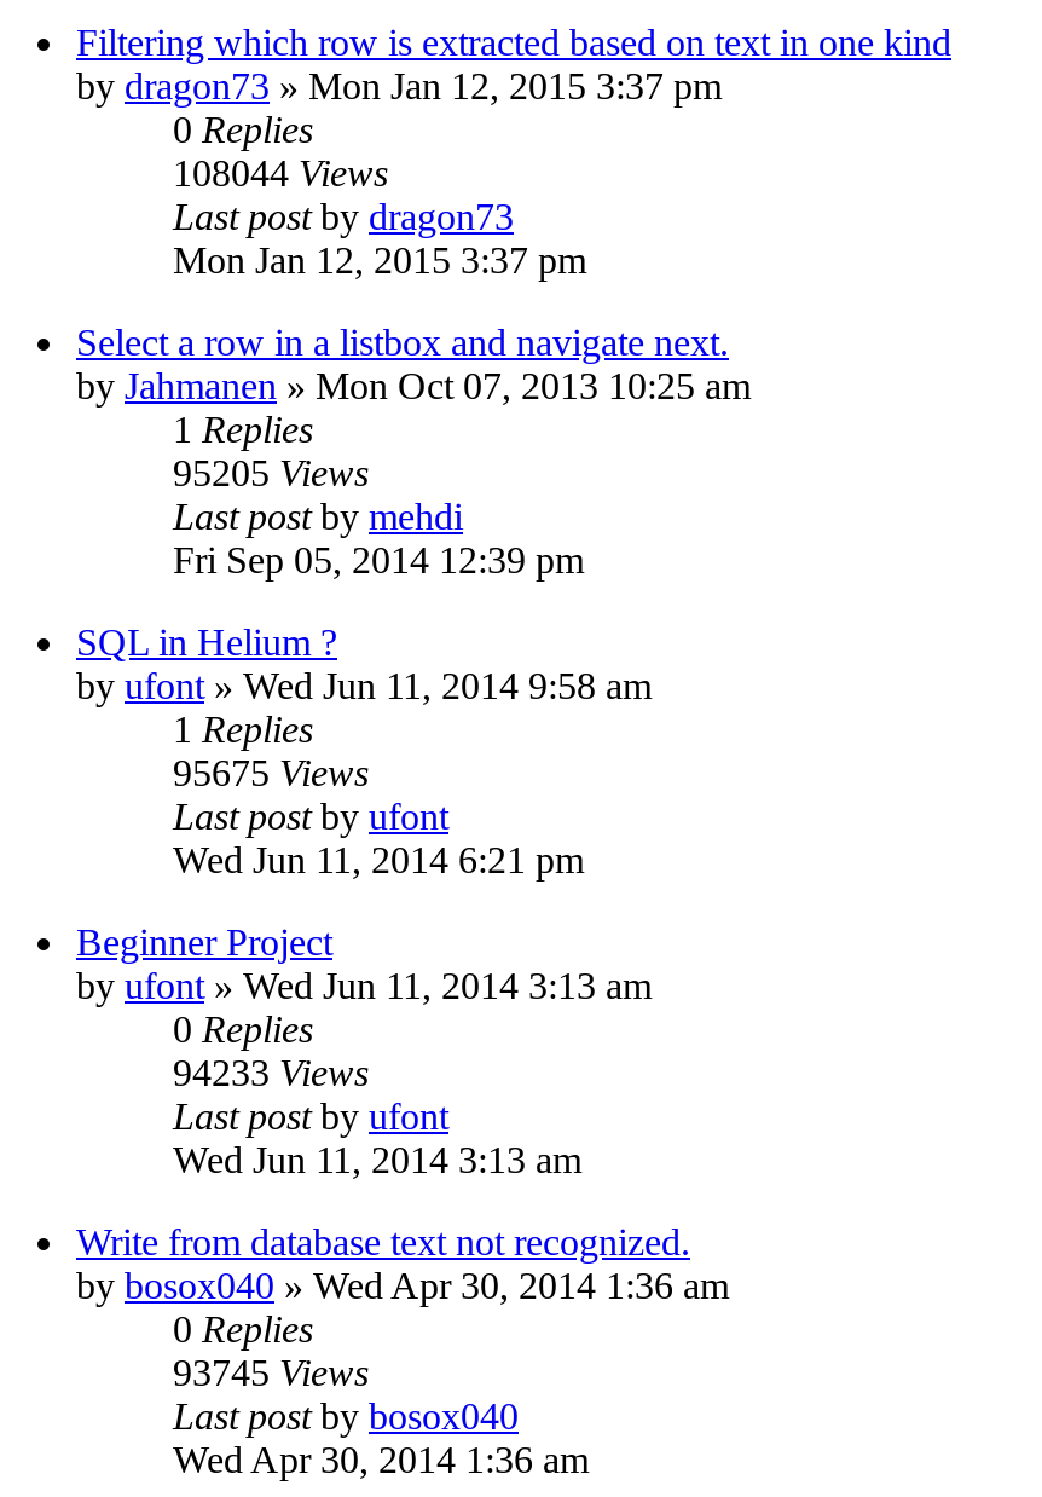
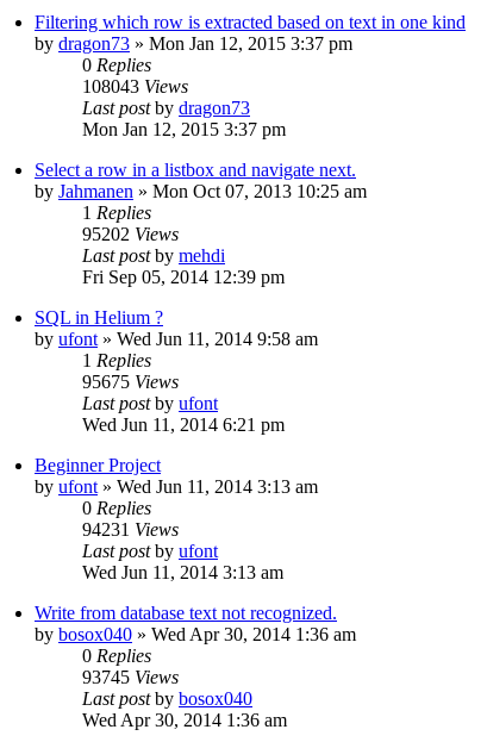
[173,152,388,193] 108044 Views -> [82,76,188,96] 108043 Views
[173,452,369,493] 95205 Views -> [82,224,179,244] 95202 Views
[173,1052,369,1093] 94233 Views -> [82,519,179,539] 94231 Views

